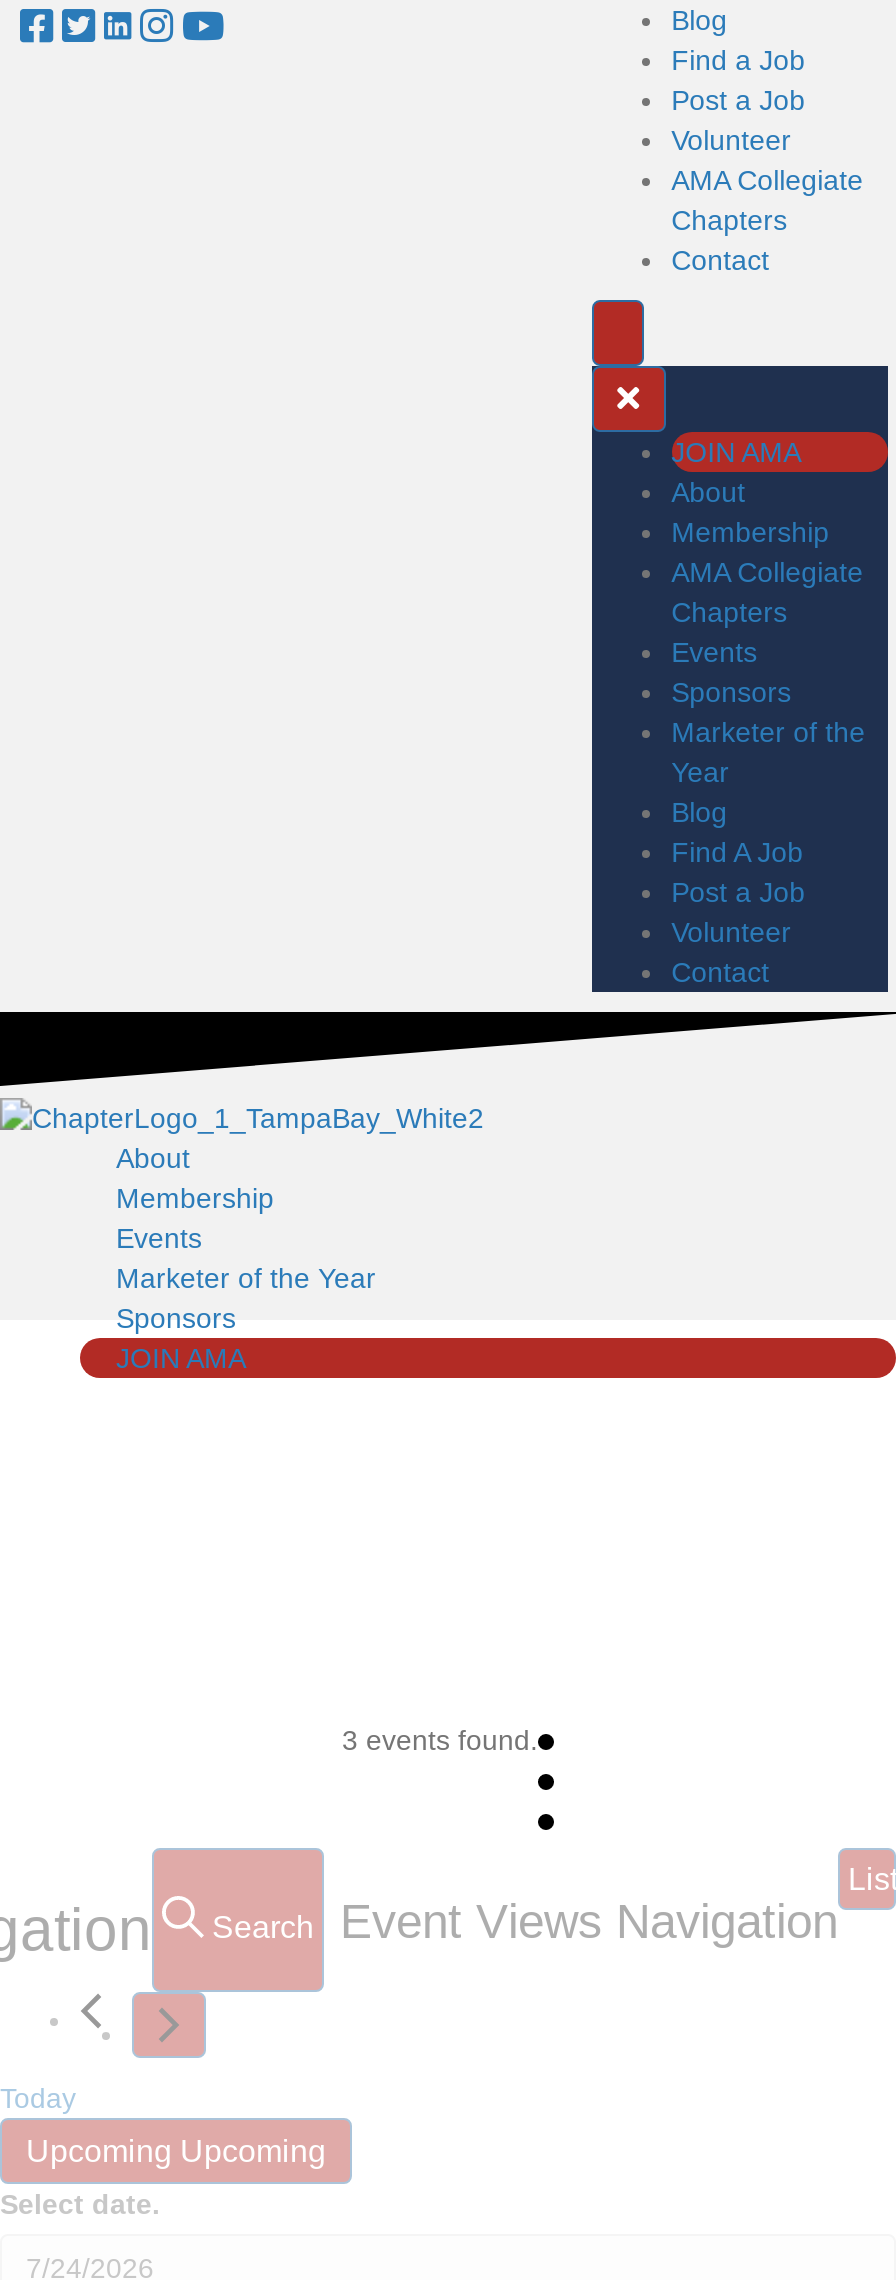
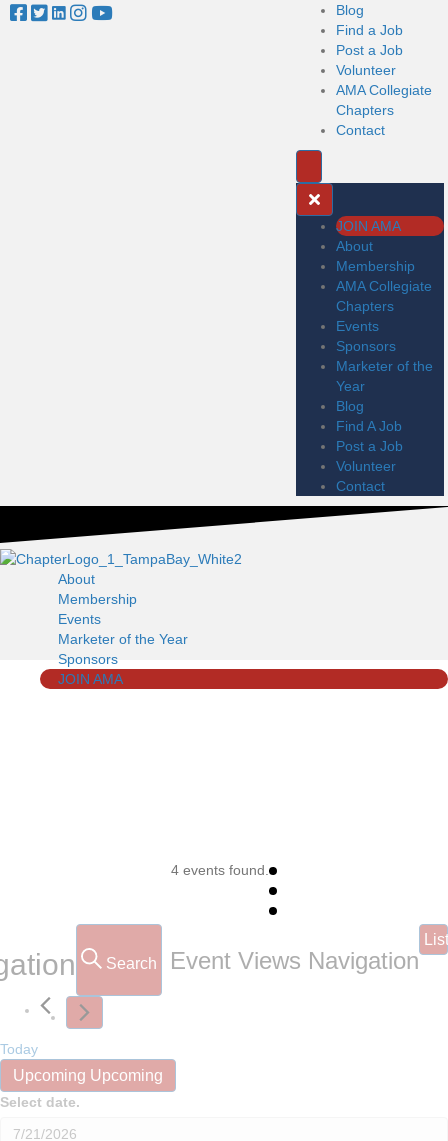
[342,1725,538,1757] 3 events found. -> [171,862,269,878] 4 events found.

